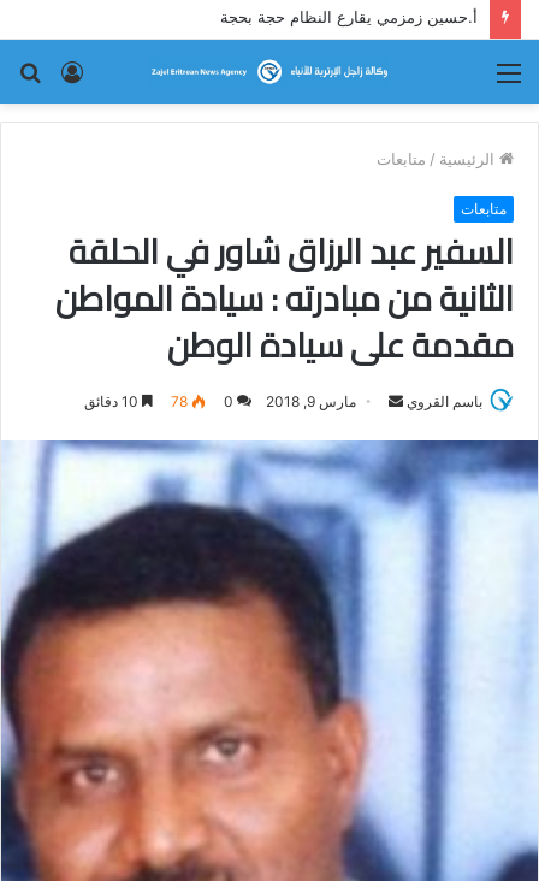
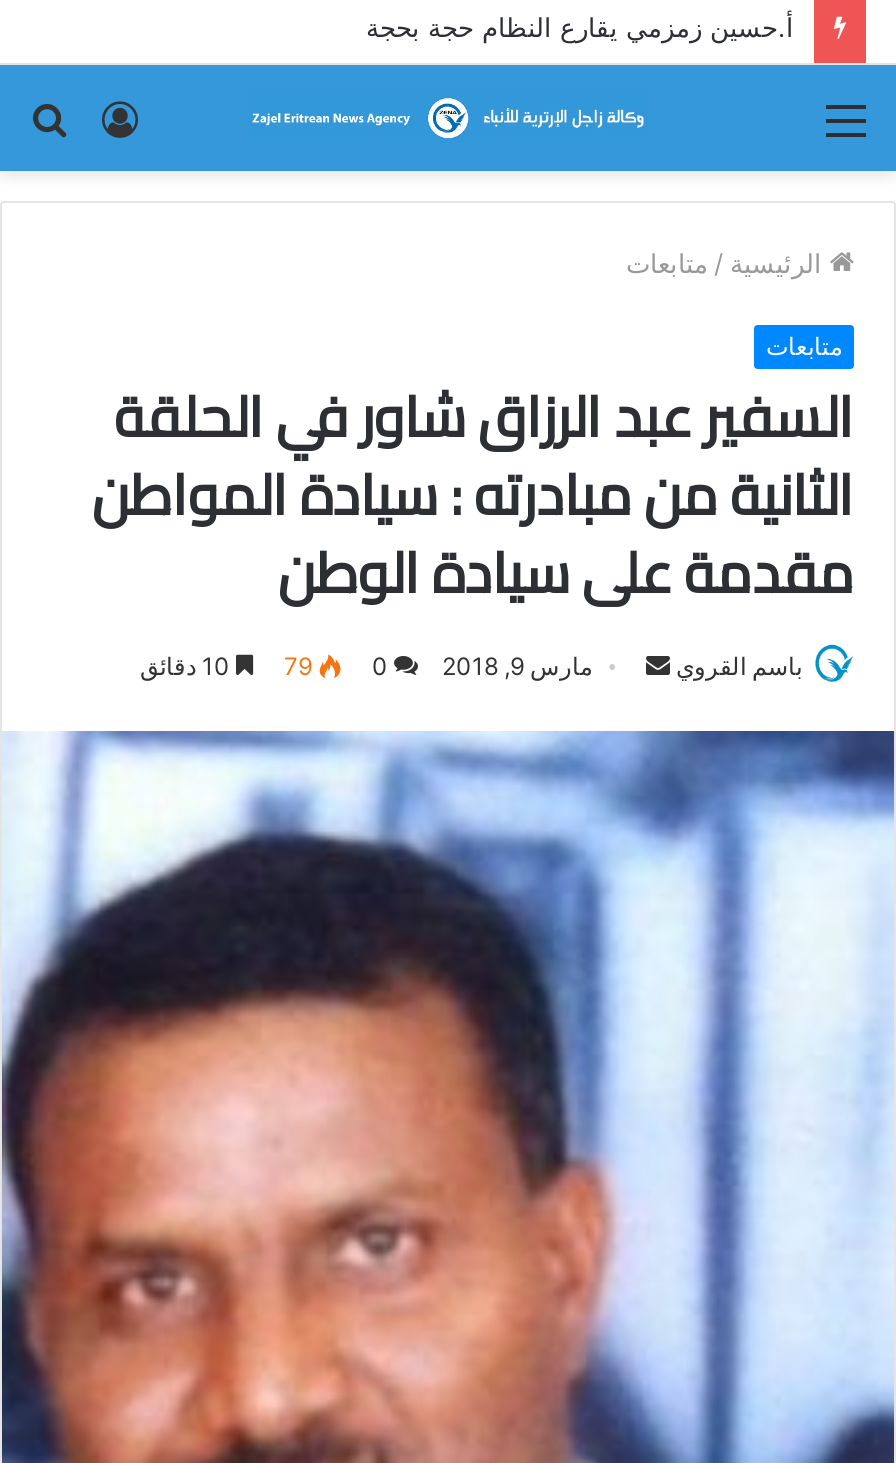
[171,392,188,410] 78 -> [284,651,312,681] 79

